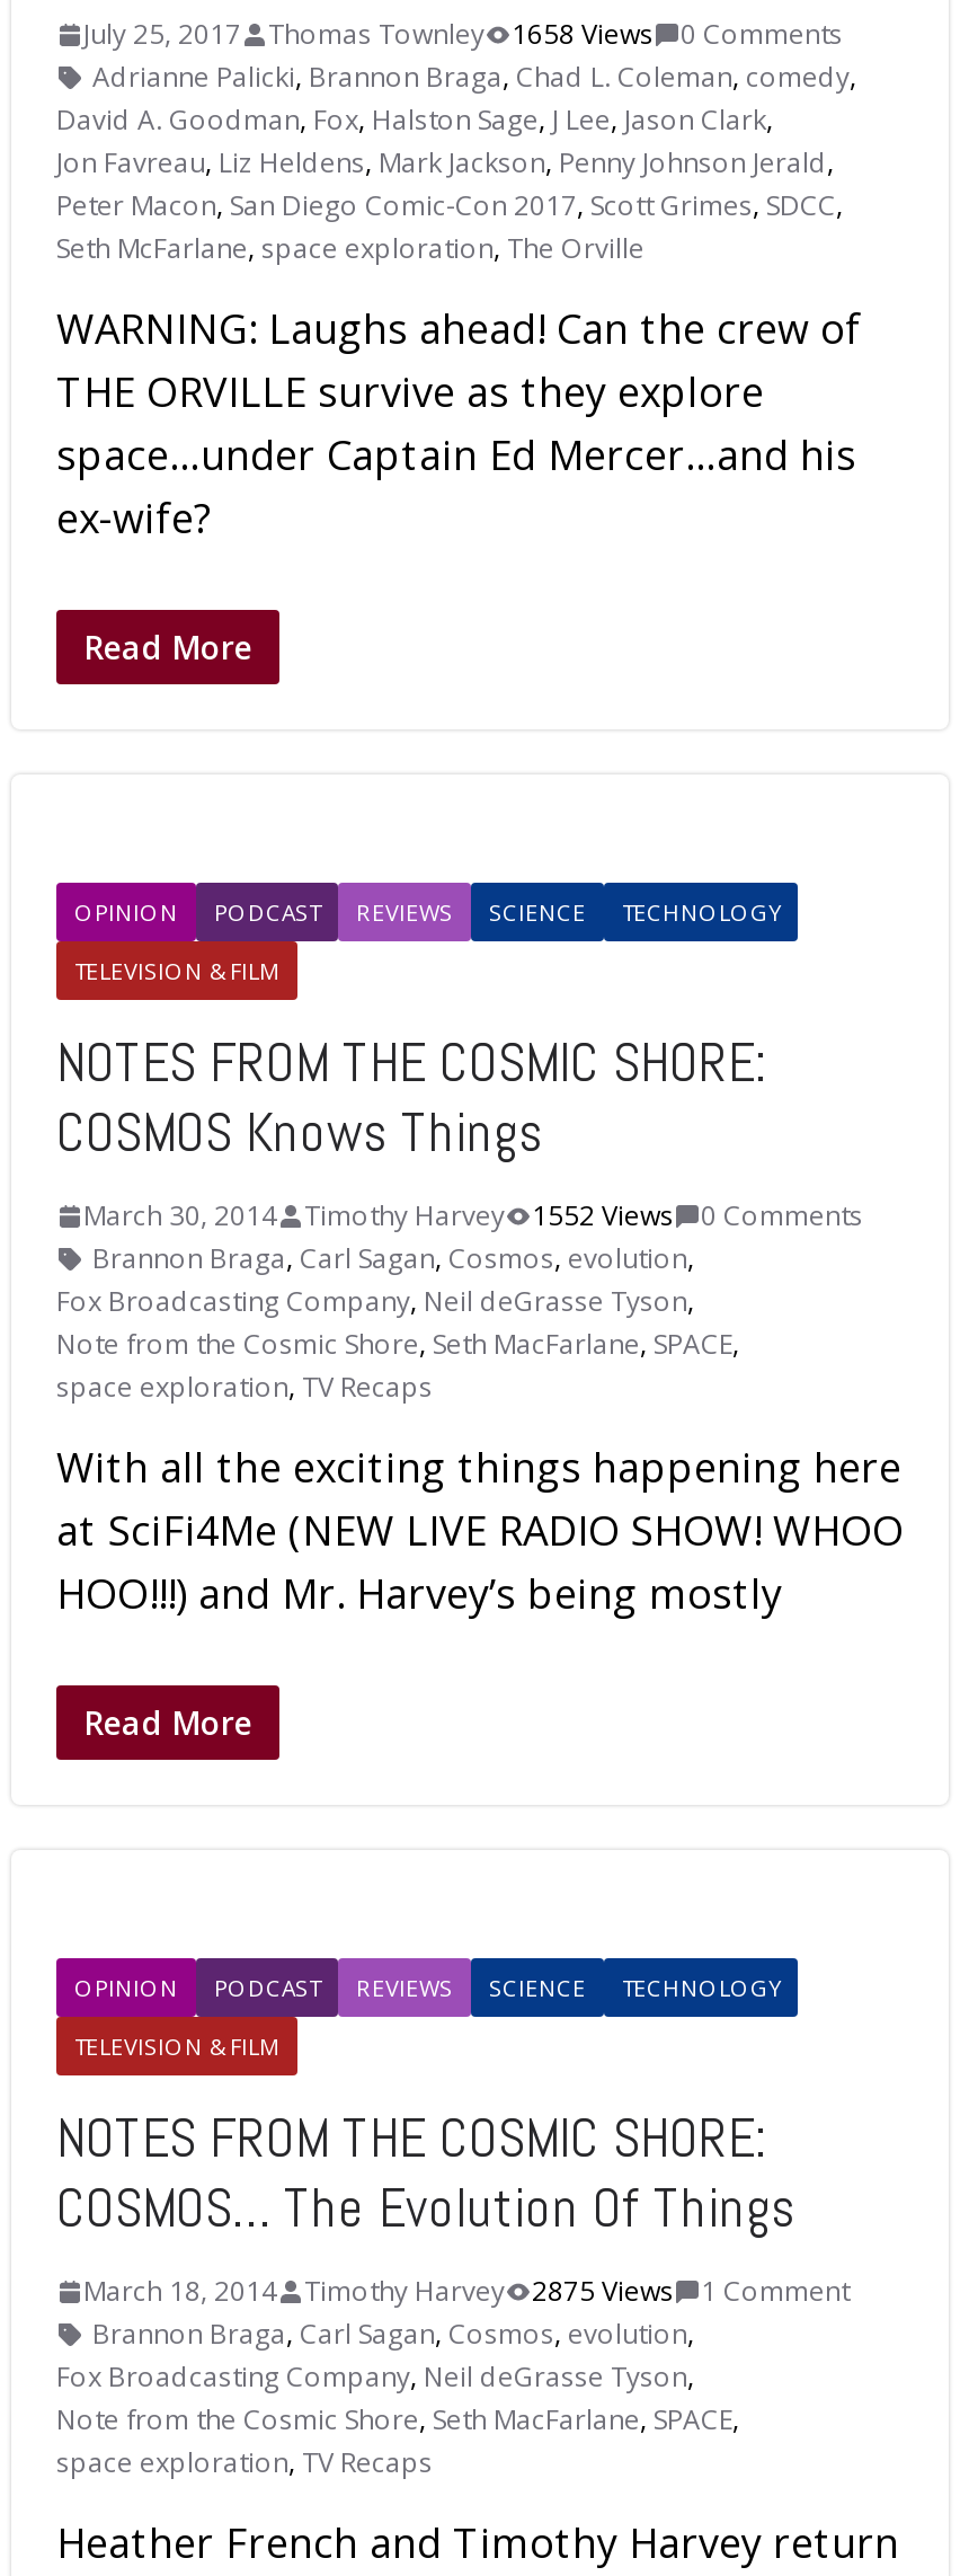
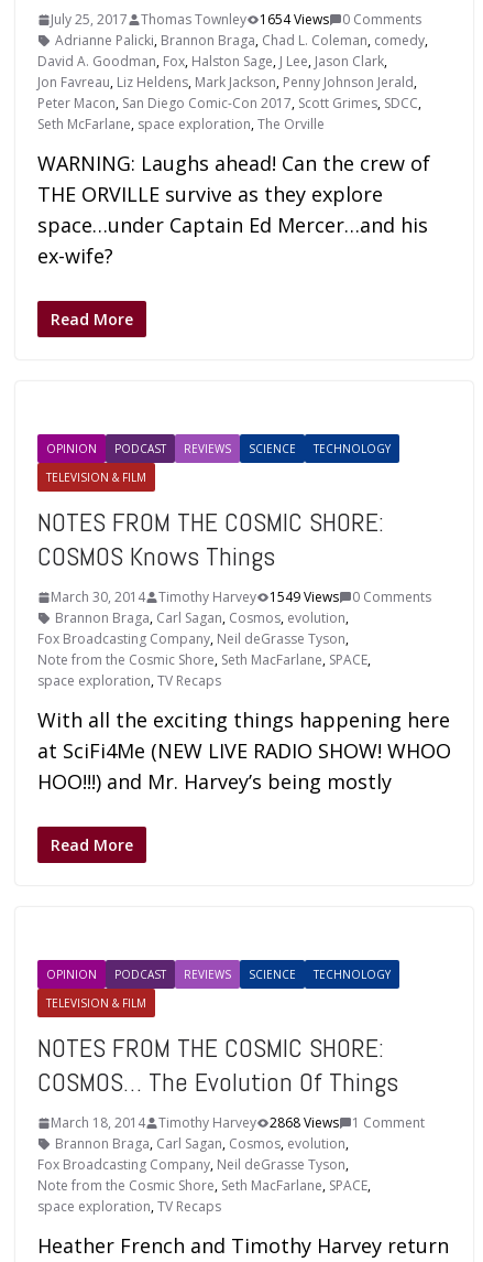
[83,15,843,53] July 25, 2017 Thomas Townley 1658 Views 0 Comments -> [51,10,421,29] July 25, 2017 Thomas Townley 1654 Views 0 Comments
[83,1196,863,1234] March 30, 2014 Timothy Harvey 1552 Views 0 Comments -> [51,587,431,606] March 30, 2014 Timothy Harvey 1549 Views 0 Comments
[83,2272,850,2310] March 18, 2014 Timothy Harvey 2875 Views 1 Comment -> [51,1113,425,1132] March 18, 2014 Timothy Harvey 2868 Views 1 Comment

